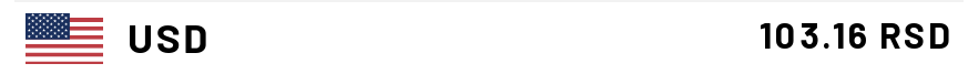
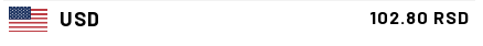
[760,13,952,55] 103.16 RSD -> [369,6,470,27] 102.80 RSD

